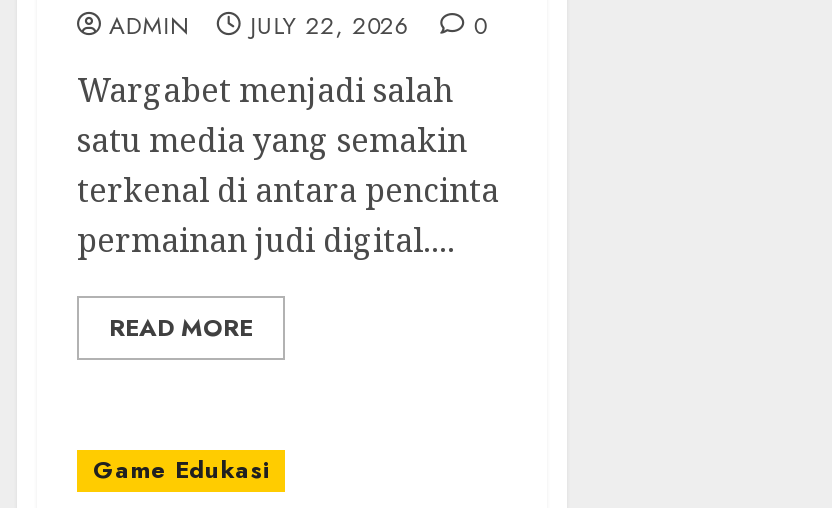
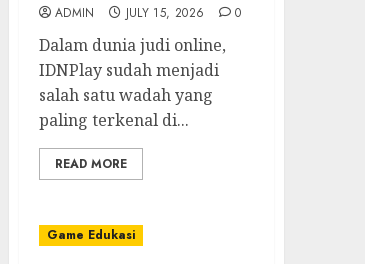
[109,8,487,44] ADMIN JULY 22, 2026 0 -> [55,4,242,22] ADMIN JULY 15, 2026 0
[77,68,499,262] Wargabet menjadi salah | satu media yang semakin | terkenal di antara pencinta | permainan judi digital.... -> [39,34,226,131] Dalam dunia judi online, | IDNPlay sudah menjadi | salah satu wadah yang | paling terkenal di...

